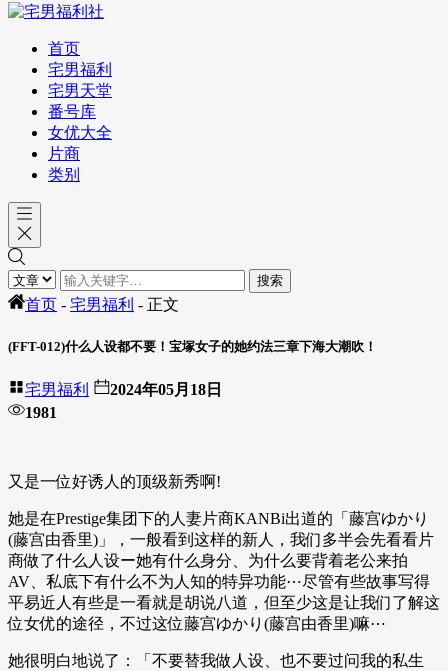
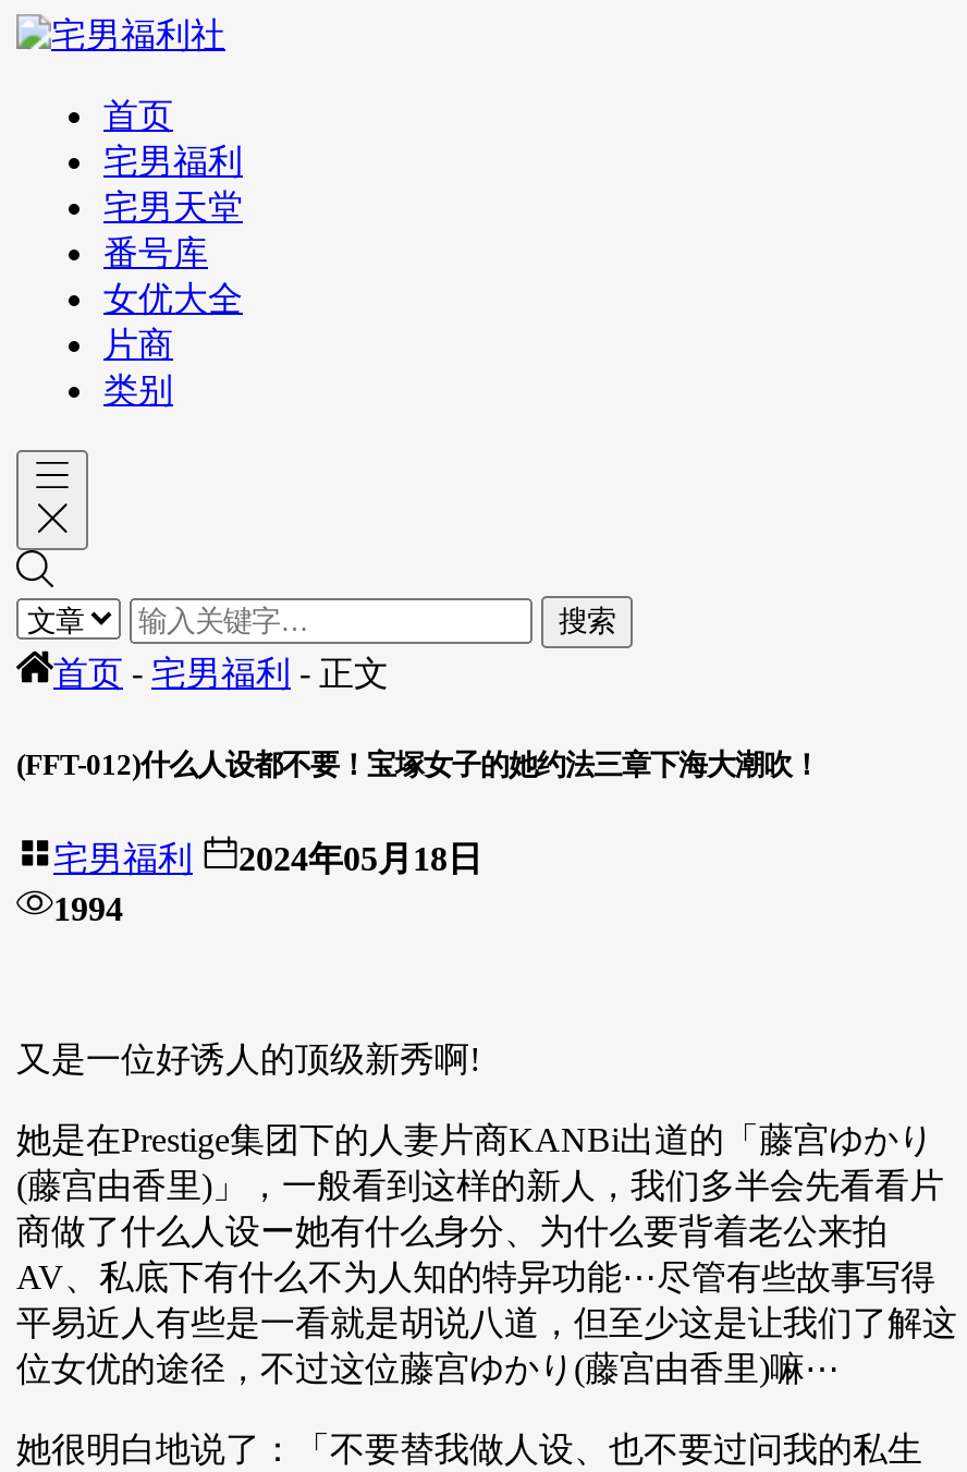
[25,404,57,421] 1981 -> [53,891,123,928] 1994

